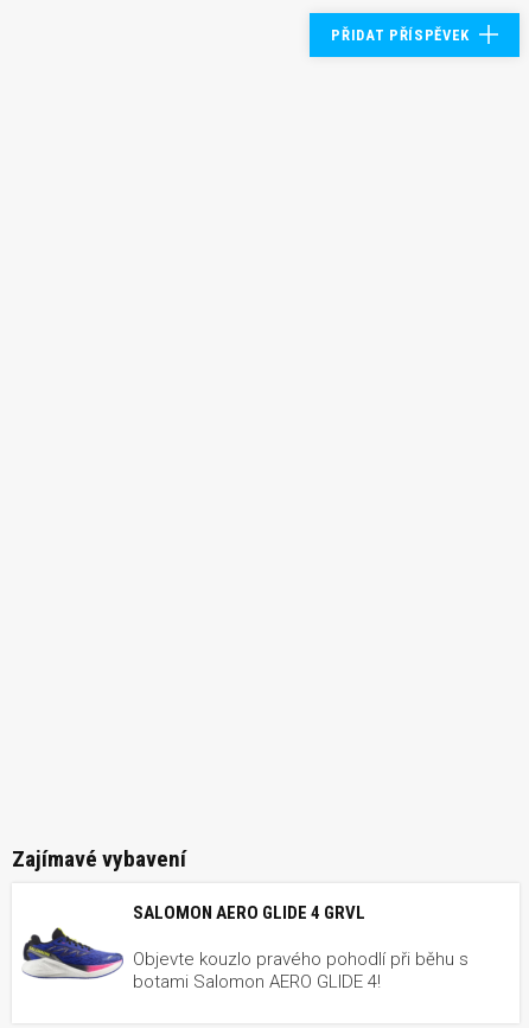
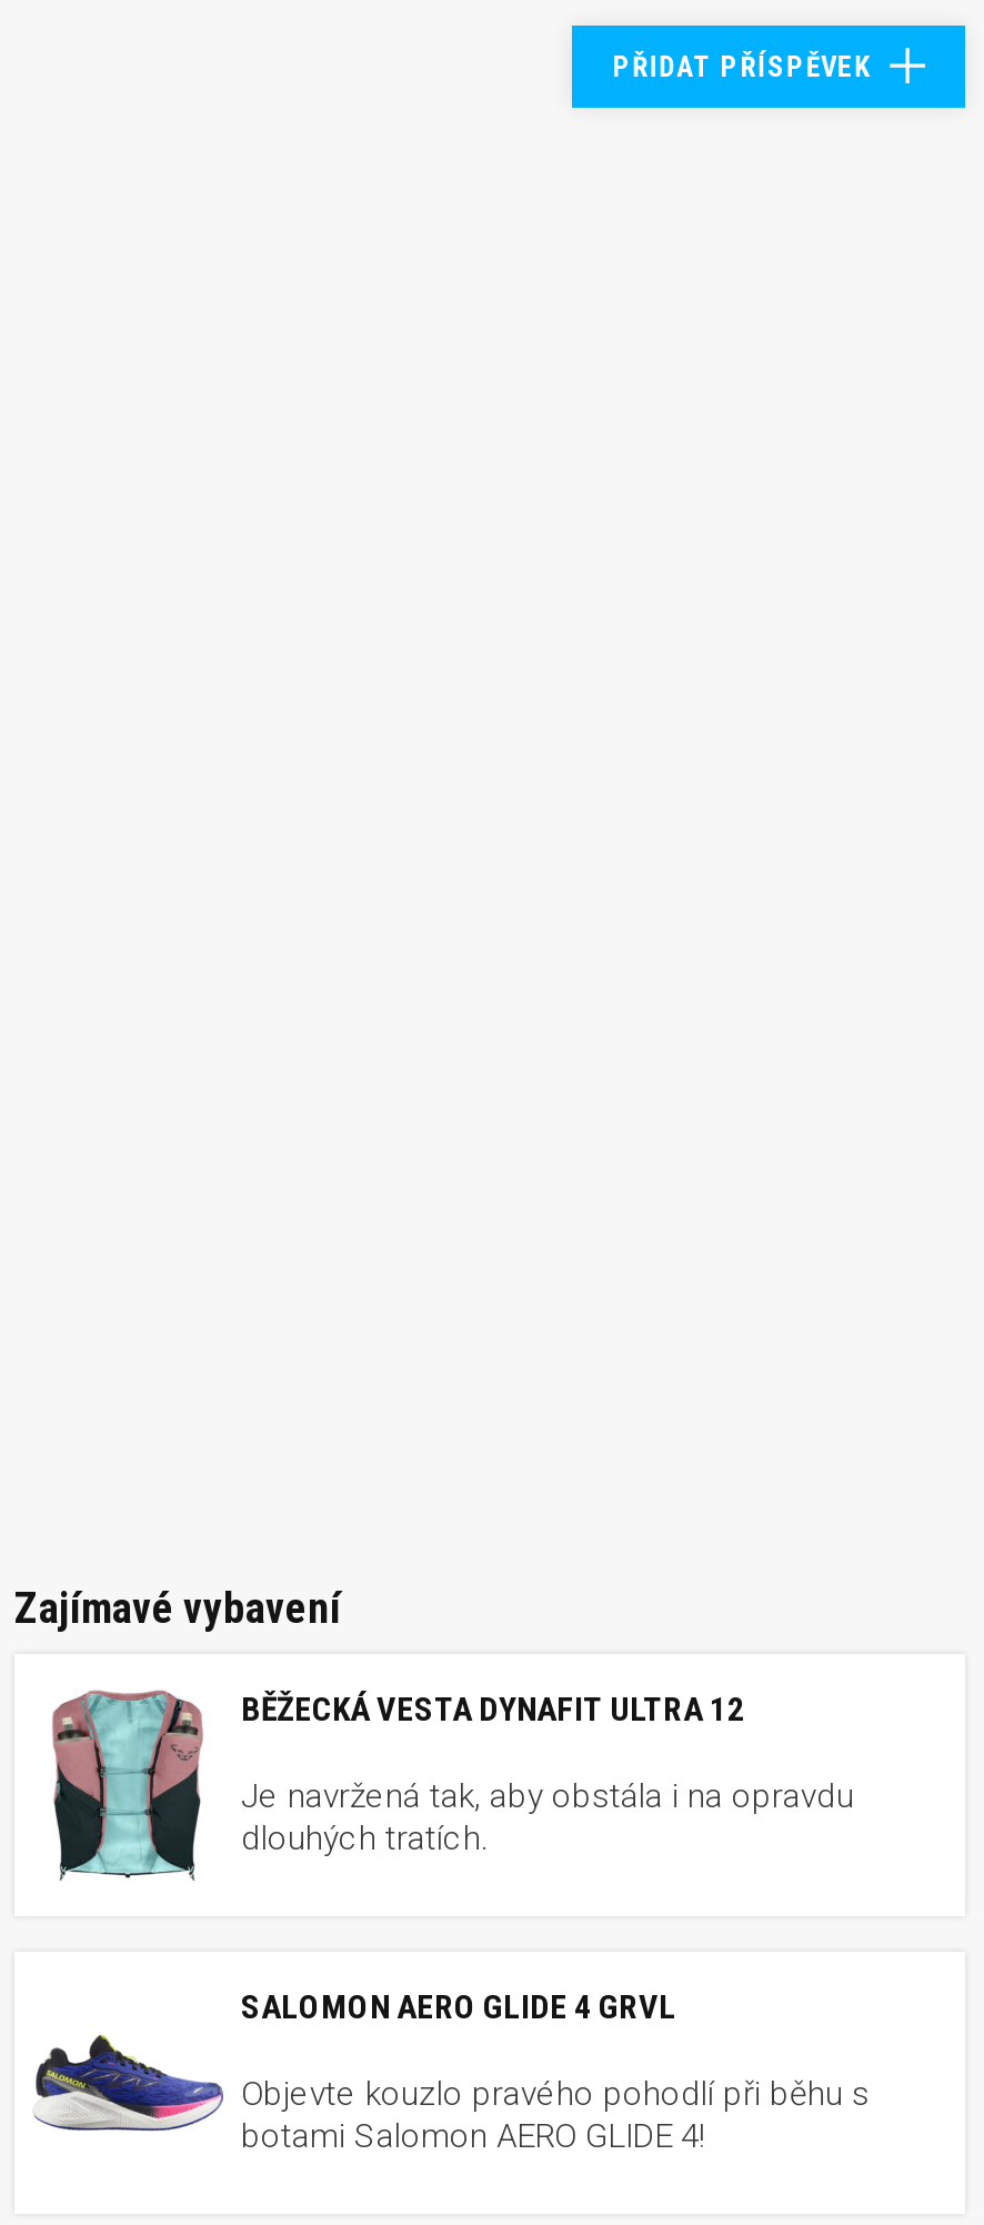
none -> [50,1689,854,1878] [image] | BĚŽECKÁ VESTA DYNAFIT ULTRA 12 | Je navržená tak, aby obstála i na opravdu | dlouhých tratích.

